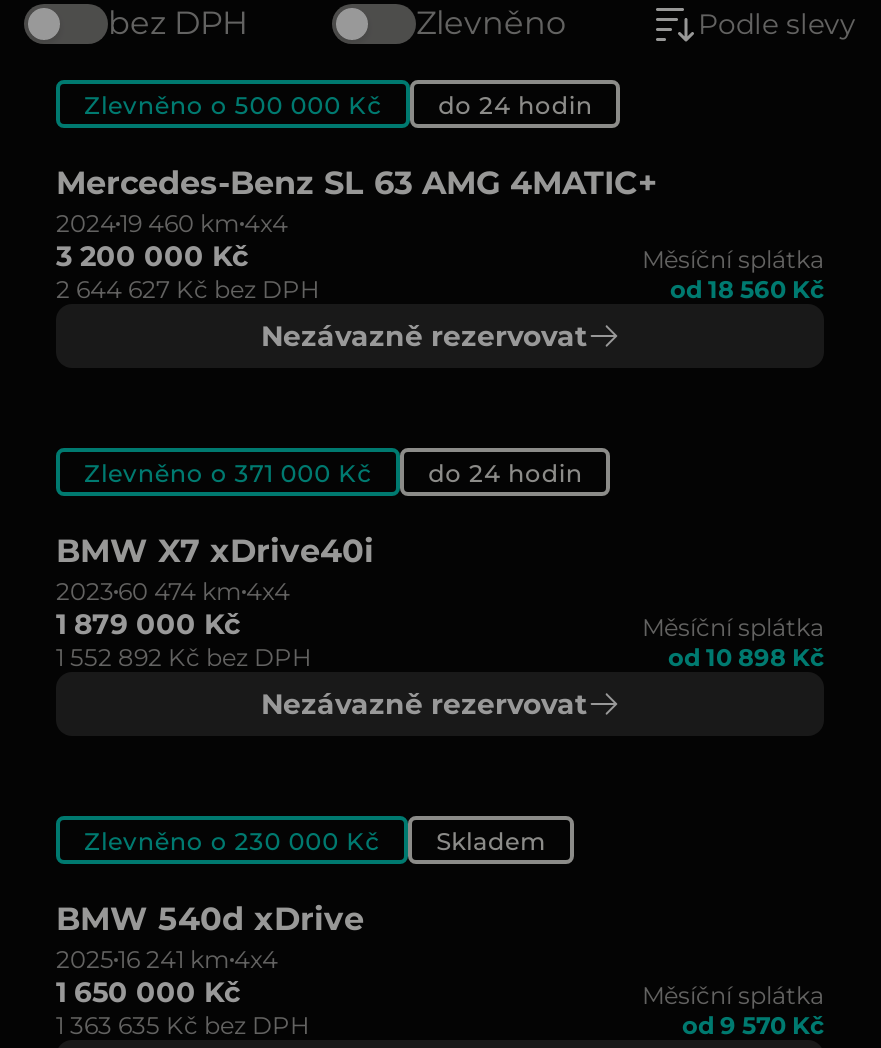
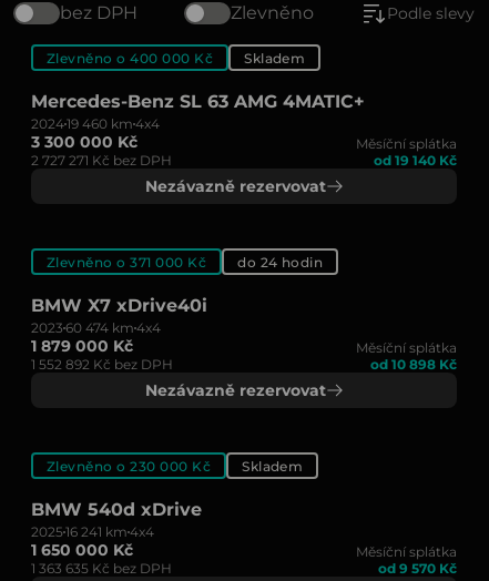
[84,89,593,119] Zlevněno o 500 000 Kč | do 24 hodin -> [47,49,305,66] Zlevněno o 400 000 Kč | Skladem
[56,238,248,274] 3 200 000 Kč -> [31,132,137,152] 3 300 000 Kč
[56,274,320,304] 2 644 627 Kč bez DPH -> [31,152,172,169] 2 727 271 Kč bez DPH
[670,274,824,304] od 18 560 Kč -> [374,152,457,169] od 19 140 Kč

